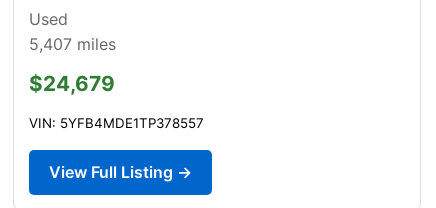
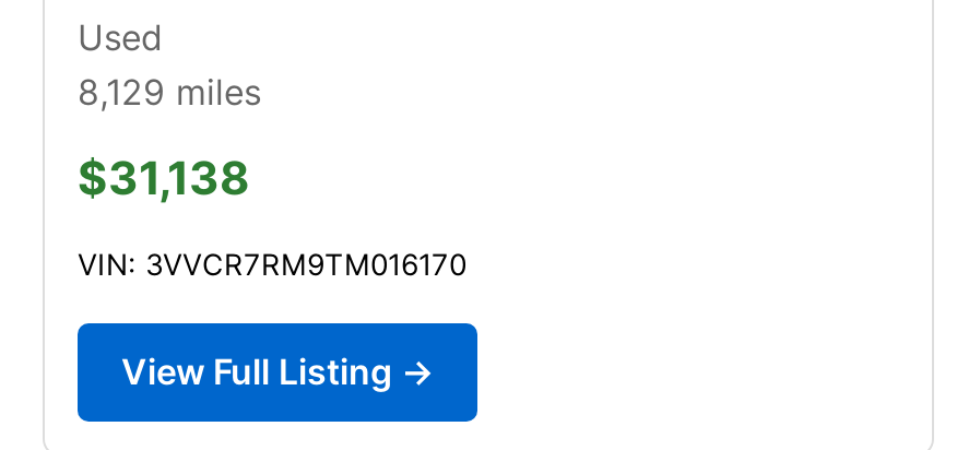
[29,34,116,54] 5,407 miles -> [78,70,261,113] 8,129 miles
[29,71,115,96] $24,679 -> [78,151,250,205] $31,138
[29,115,204,131] VIN: 5YFB4MDE1TP378557 -> [78,247,466,282] VIN: 3VVCR7RM9TM016170

